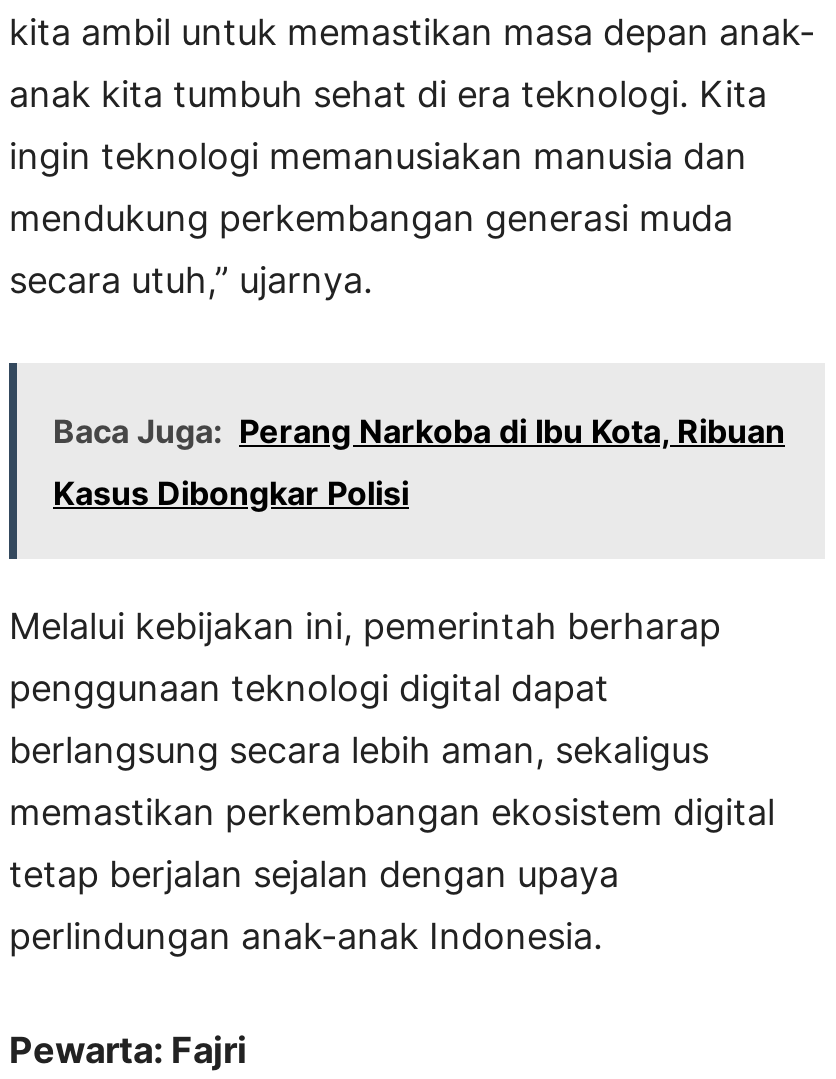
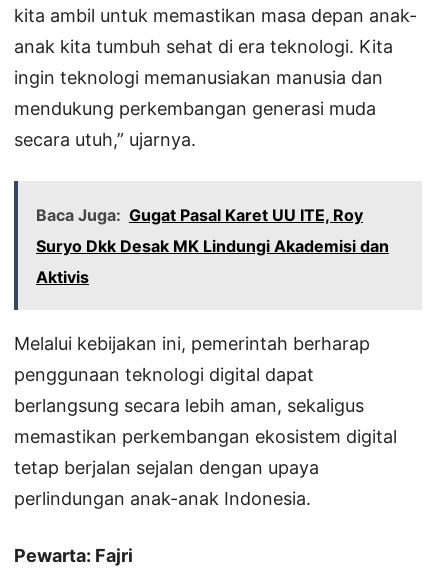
[53,410,785,512] Baca Juga: Perang Narkoba di Ibu Kota, Ribuan | Kasus Dibongkar Polisi -> [36,205,389,287] Baca Juga: Gugat Pasal Karet UU ITE, Roy | Suryo Dkk Desak MK Lindungi Akademisi dan | Aktivis

